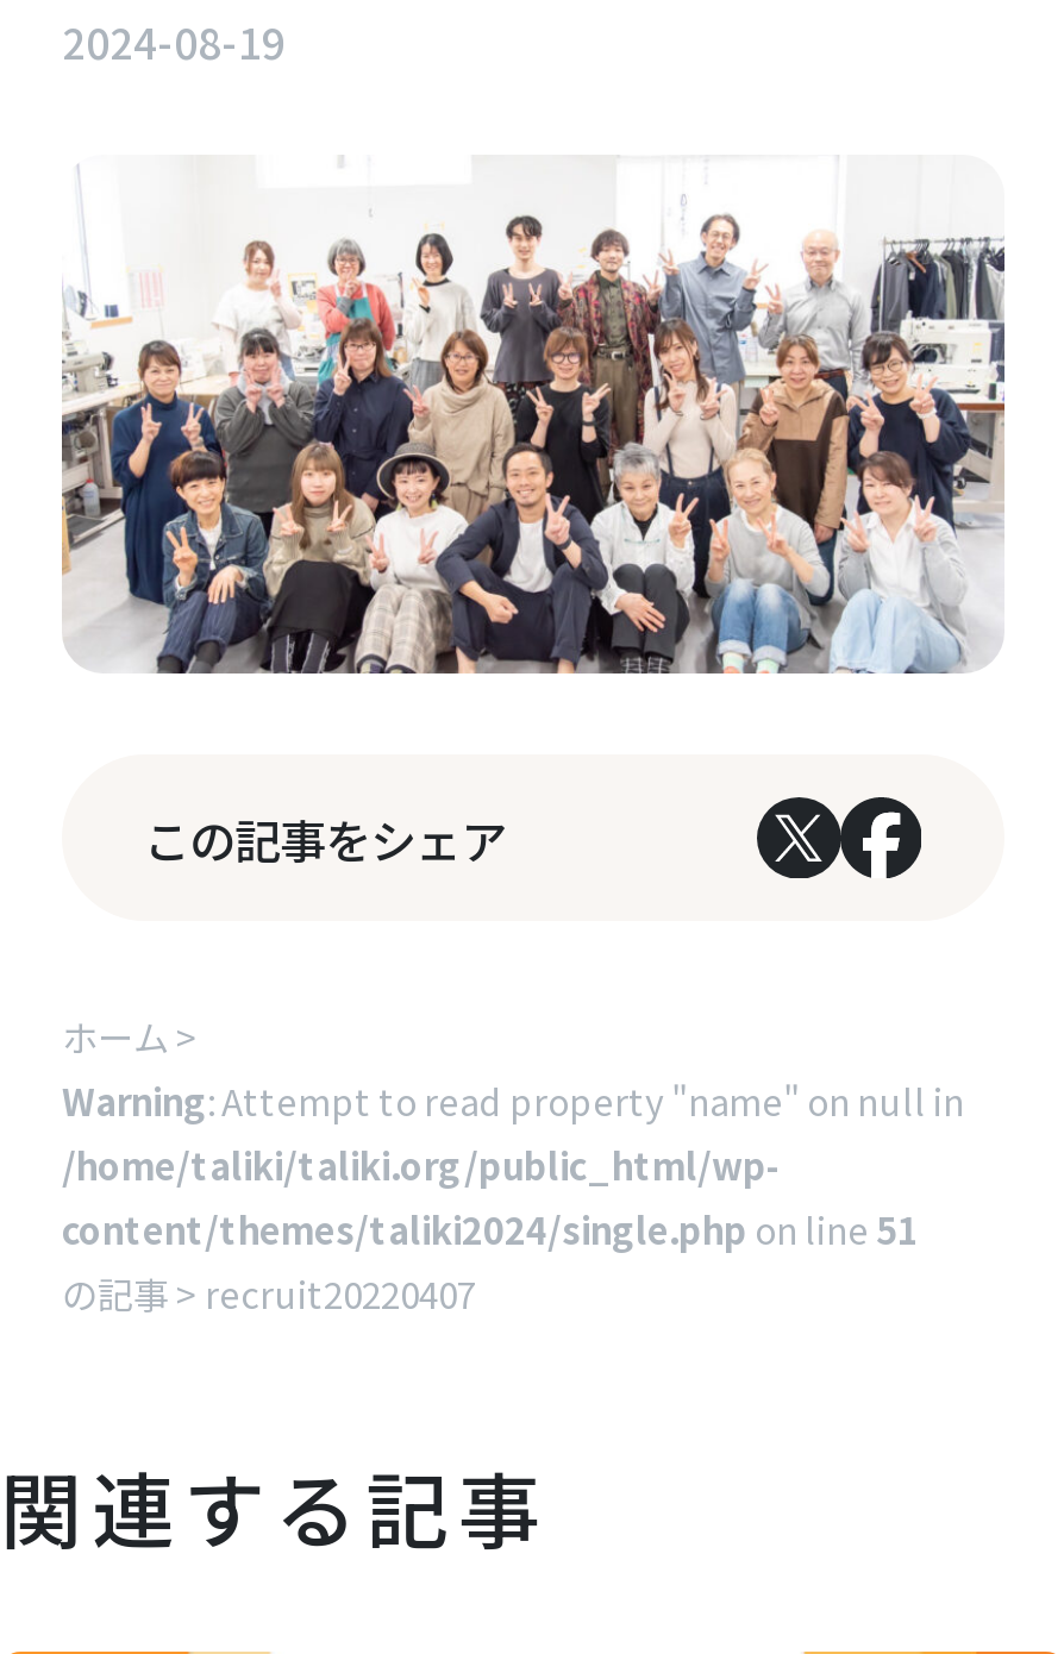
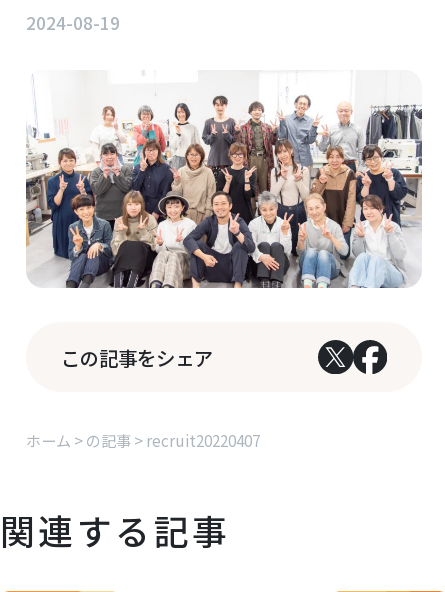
[62,1074,964,1255] Warning: Attempt to read property "name" on null in | /home/taliki/taliki.org/public_html/wp- | content/themes/taliki2024/single.php on line 51 -> none

